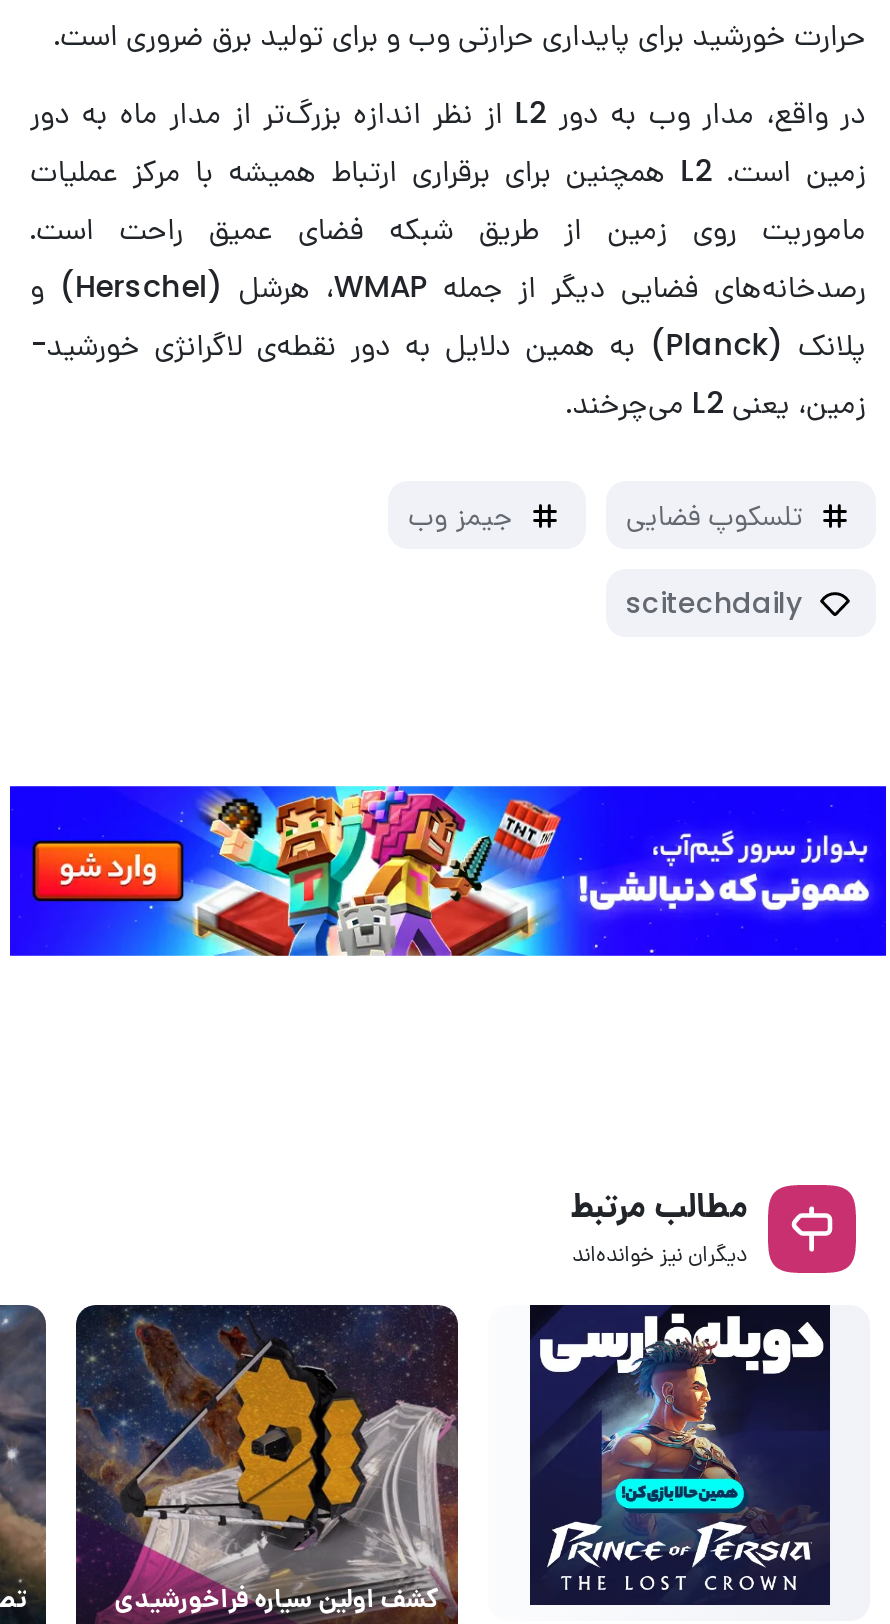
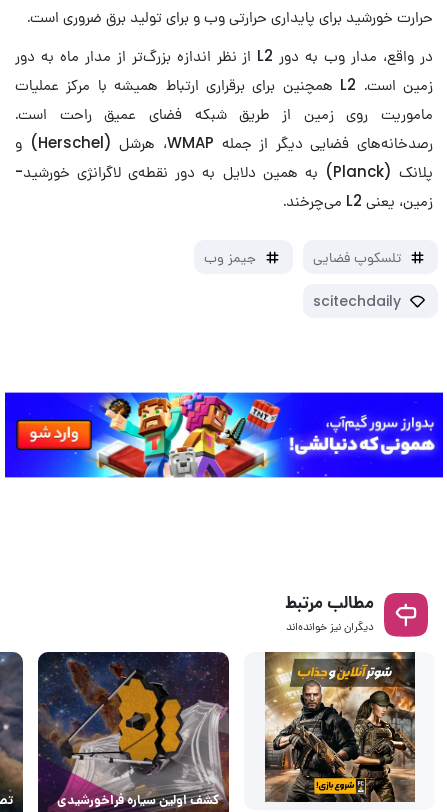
[528,1304,832,1606] [image] -> [264,652,416,803] [image]

